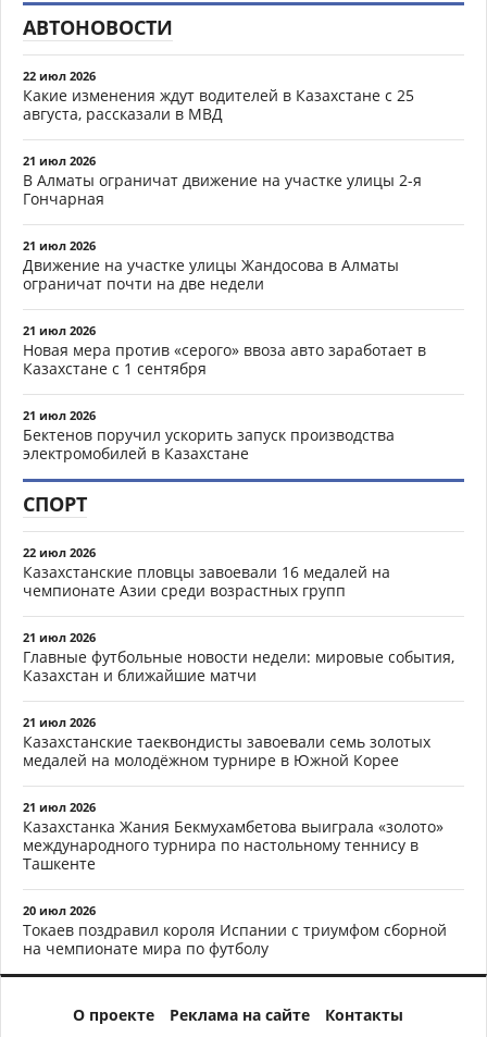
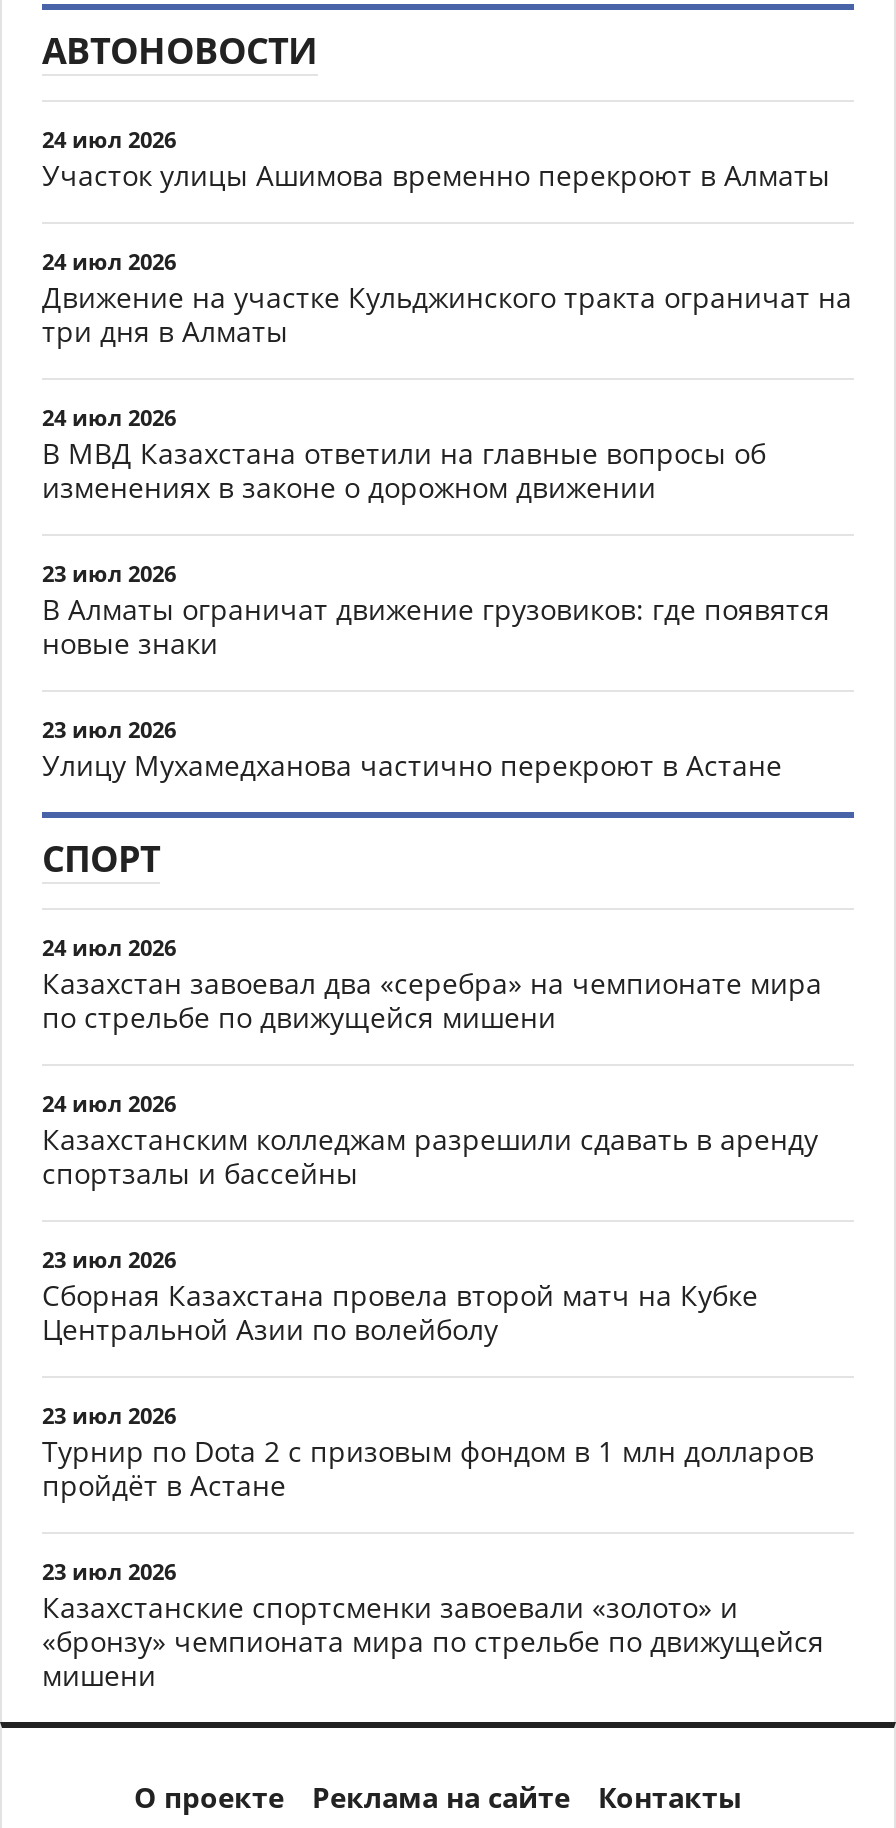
[23,67,414,124] 22 июл 2026 | Какие изменения ждут водителей в Казахстане с 25 | августа, рассказали в МВД -> [42,124,830,194] 24 июл 2026 | Участок улицы Ашимова временно перекроют в Алматы
[23,152,422,209] 21 июл 2026 | В Алматы ограничат движение на участке улицы 2-я | Гончарная -> [42,246,852,350] 24 июл 2026 | Движение на участке Кульджинского тракта ограничат на | три дня в Алматы
[23,237,399,294] 21 июл 2026 | Движение на участке улицы Жандосова в Алматы | ограничат почти на две недели -> [42,402,766,506] 24 июл 2026 | В МВД Казахстана ответили на главные вопросы об | изменениях в законе о дорожном движении
[23,322,426,379] 21 июл 2026 | Новая мера против «серого» ввоза авто заработает в | Казахстане с 1 сентября -> [42,558,830,662] 23 июл 2026 | В Алматы ограничат движение грузовиков: где появятся | новые знаки
[23,407,395,464] 21 июл 2026 | Бектенов поручил ускорить запуск производства | электромобилей в Казахстане -> [42,714,782,784] 23 июл 2026 | Улицу Мухамедханова частично перекроют в Астане
[23,544,390,601] 22 июл 2026 | Казахстанские пловцы завоевали 16 медалей на | чемпионате Азии среди возрастных групп -> [42,932,822,1036] 24 июл 2026 | Казахстан завоевал два «серебра» на чемпионате мира | по стрельбе по движущейся мишени
[23,629,454,686] 21 июл 2026 | Главные футбольные новости недели: мировые события, | Казахстан и ближайшие матчи -> [42,1088,818,1192] 24 июл 2026 | Казахстанским колледжам разрешили сдавать в аренду | спортзалы и бассейны
[23,714,430,770] 21 июл 2026 | Казахстанские таеквондисты завоевали семь золотых | медалей на молодёжном турнире в Южной Корее -> [42,1244,758,1348] 23 июл 2026 | Сборная Казахстана провела второй матч на Кубке | Центральной Азии по волейболу
[23,799,444,874] 21 июл 2026 | Казахстанка Жания Бекмухамбетова выиграла «золото» | международного турнира по настольному теннису в | Ташкенте -> [42,1400,814,1504] 23 июл 2026 | Турнир по Dota 2 с призовым фондом в 1 млн долларов | пройдёт в Астане
[23,902,447,959] 20 июл 2026 | Токаев поздравил короля Испании с триумфом сборной | на чемпионате мира по футболу -> [42,1556,824,1694] 23 июл 2026 | Казахстанские спортсменки завоевали «золото» и | «бронзу» чемпионата мира по стрельбе по движущейся | мишени

